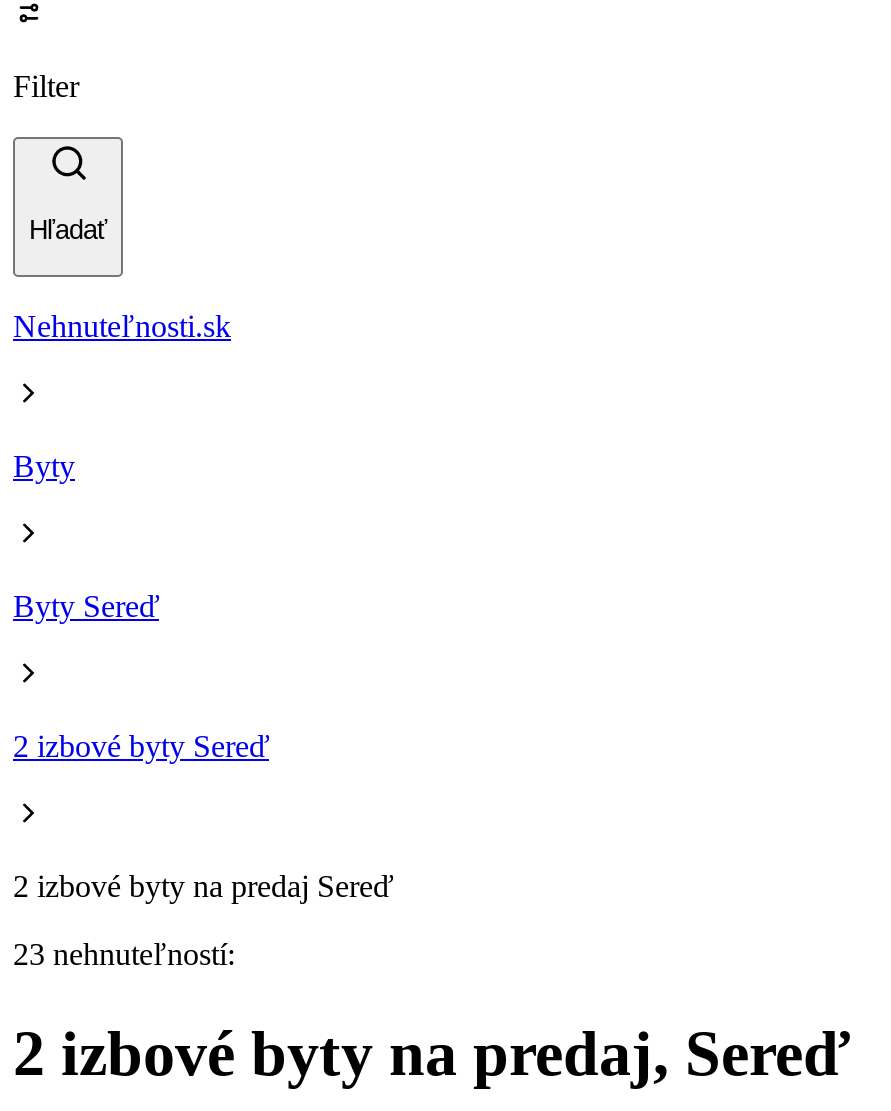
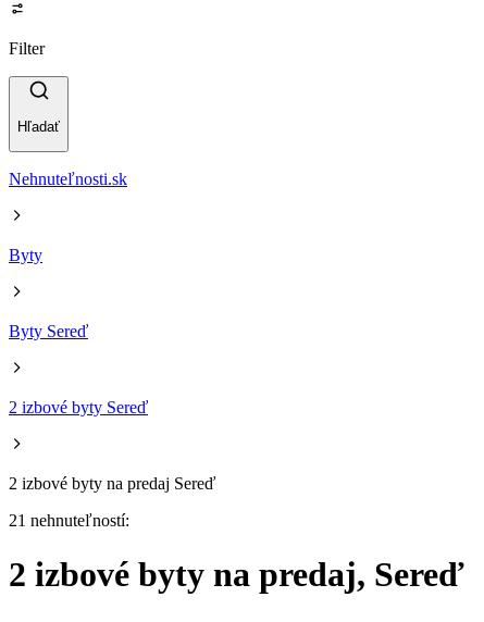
[13,938,235,972] 23 nehnuteľností: -> [9,512,129,530] 21 nehnuteľností:

